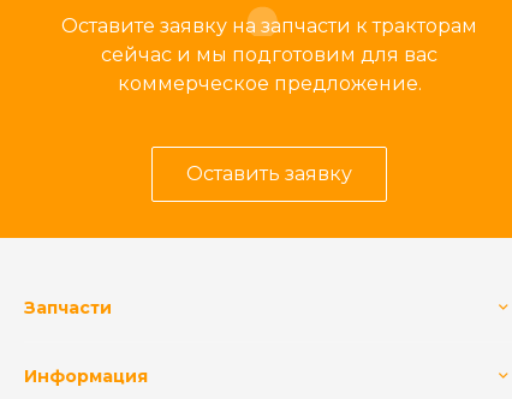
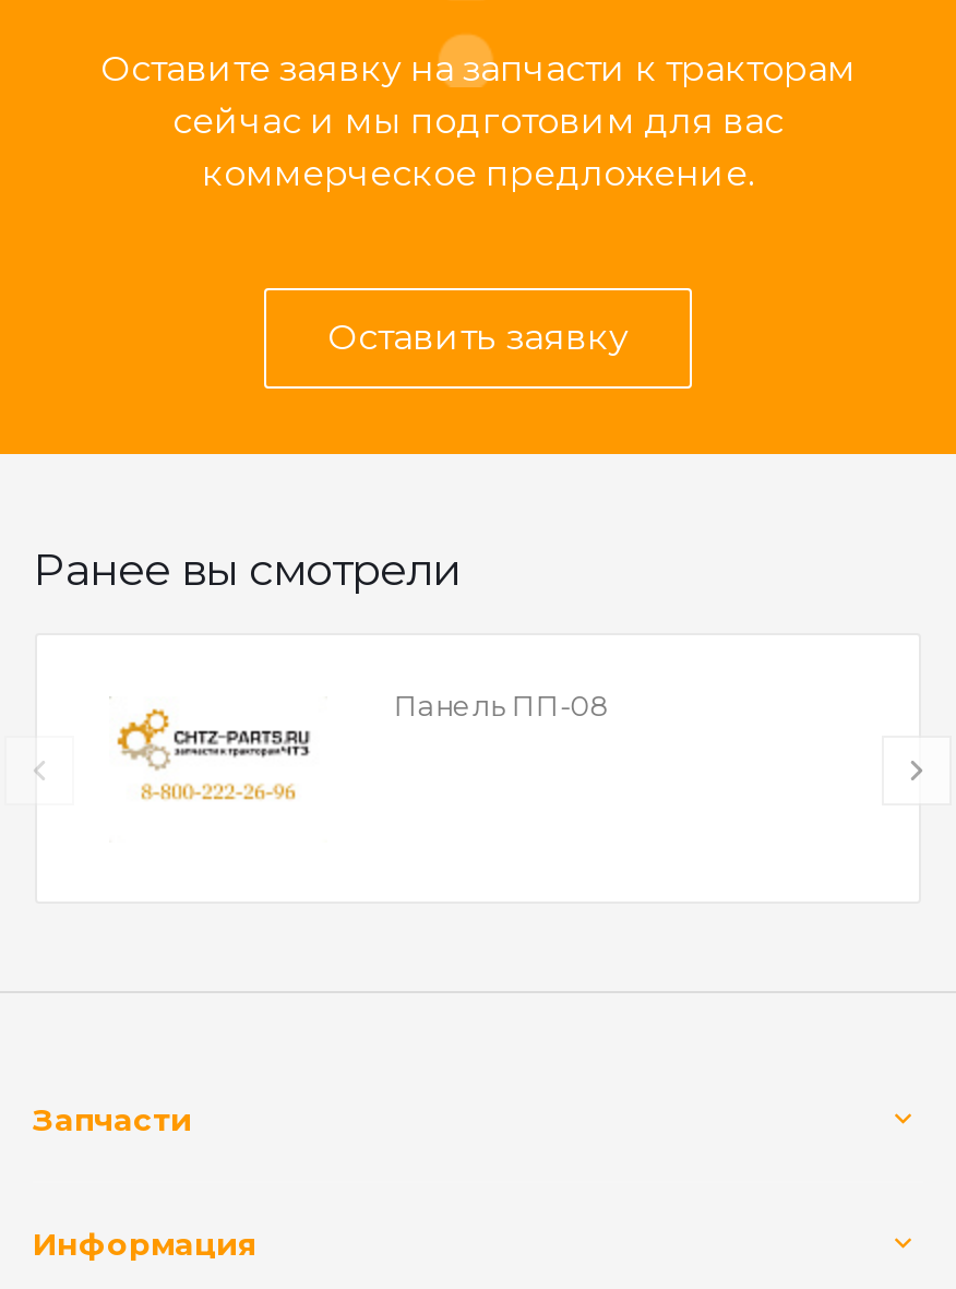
none -> [33,544,610,801] [image] | Ранее вы смотрели | Панель ПП-08

